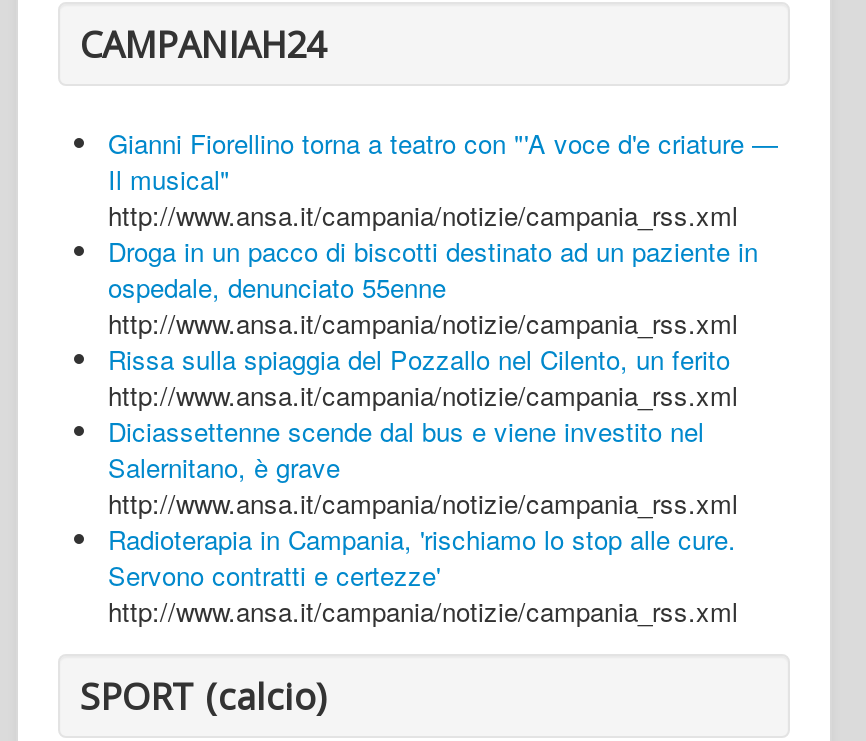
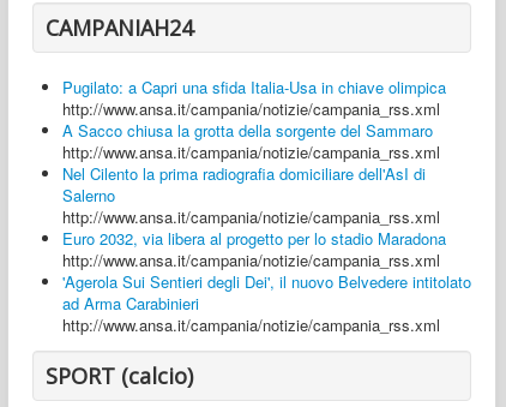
[108,124,778,198] Gianni Fiorellino torna a teatro con "'A voce d'e criature — | Il musical" -> [62,76,446,98] Pugilato: a Capri una sfida Italia-Usa in chiave olimpica
[108,232,758,306] Droga in un pacco di biscotti destinato ad un paziente in | ospedale, denunciato 55enne -> [62,119,433,142] A Sacco chiusa la grotta della sorgente del Sammaro
[108,340,730,378] Rissa sulla spiaggia del Pozzallo nel Cilento, un ferito -> [62,162,426,206] Nel Cilento la prima radiografia domiciliare dell'AsI di | Salerno
[108,412,704,486] Diciassettenne scende dal bus e viene investito nel | Salernitano, è grave -> [62,227,446,250] Euro 2032, via libera al progetto per lo stadio Maradona
[108,520,736,594] Radioterapia in Campania, 'rischiamo lo stop alle cure. | Servono contratti e certezze' -> [62,270,471,314] 'Agerola Sui Sentieri degli Dei', il nuovo Belvedere intitolato | ad Arma Carabinieri

